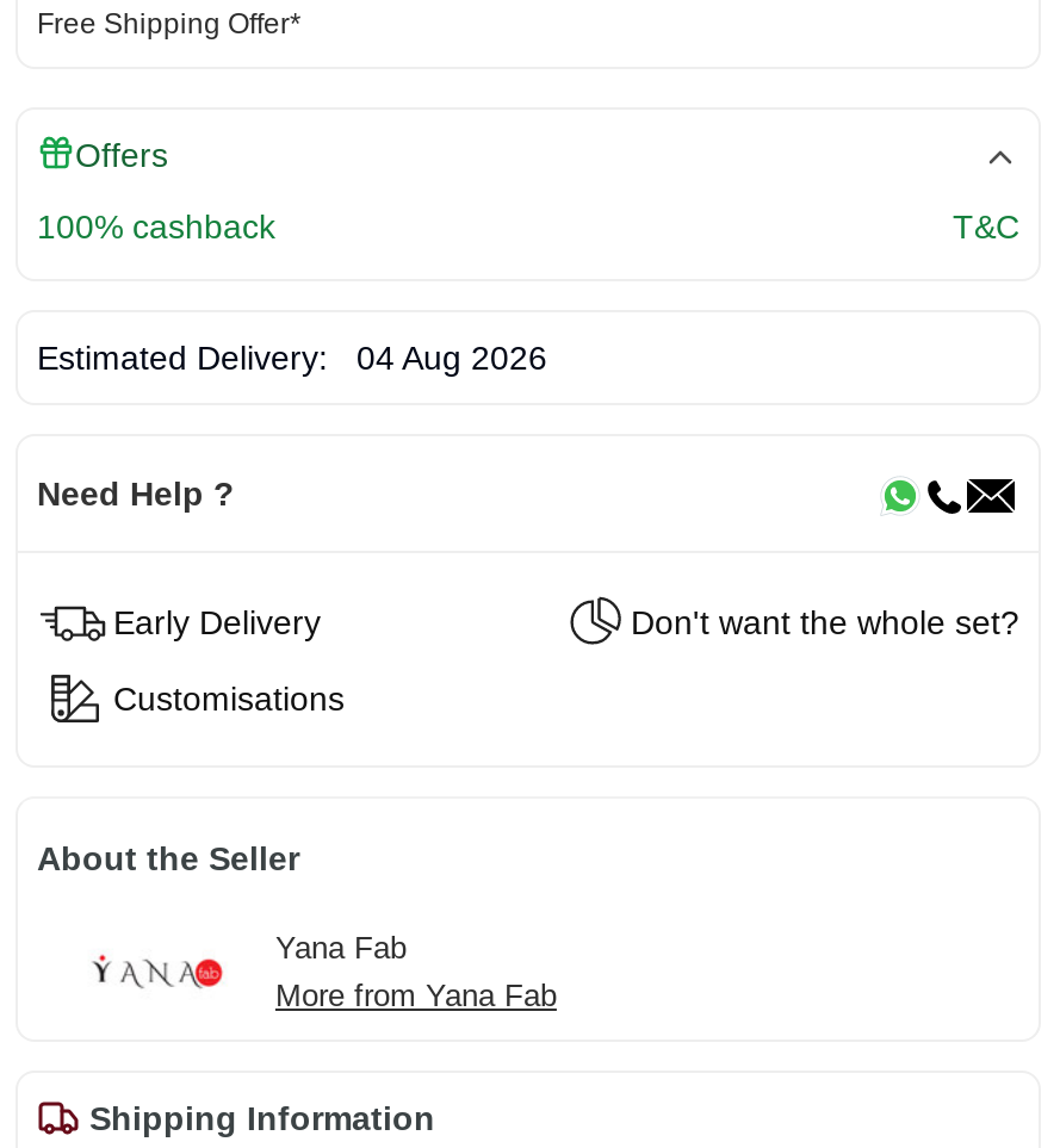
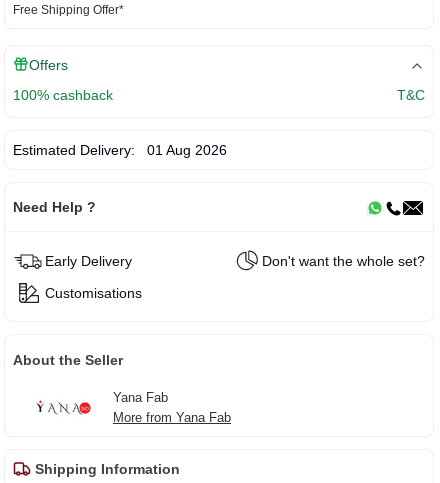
[37,339,547,377] Estimated Delivery: 04 Aug 2026 -> [13,142,227,158] Estimated Delivery: 01 Aug 2026

